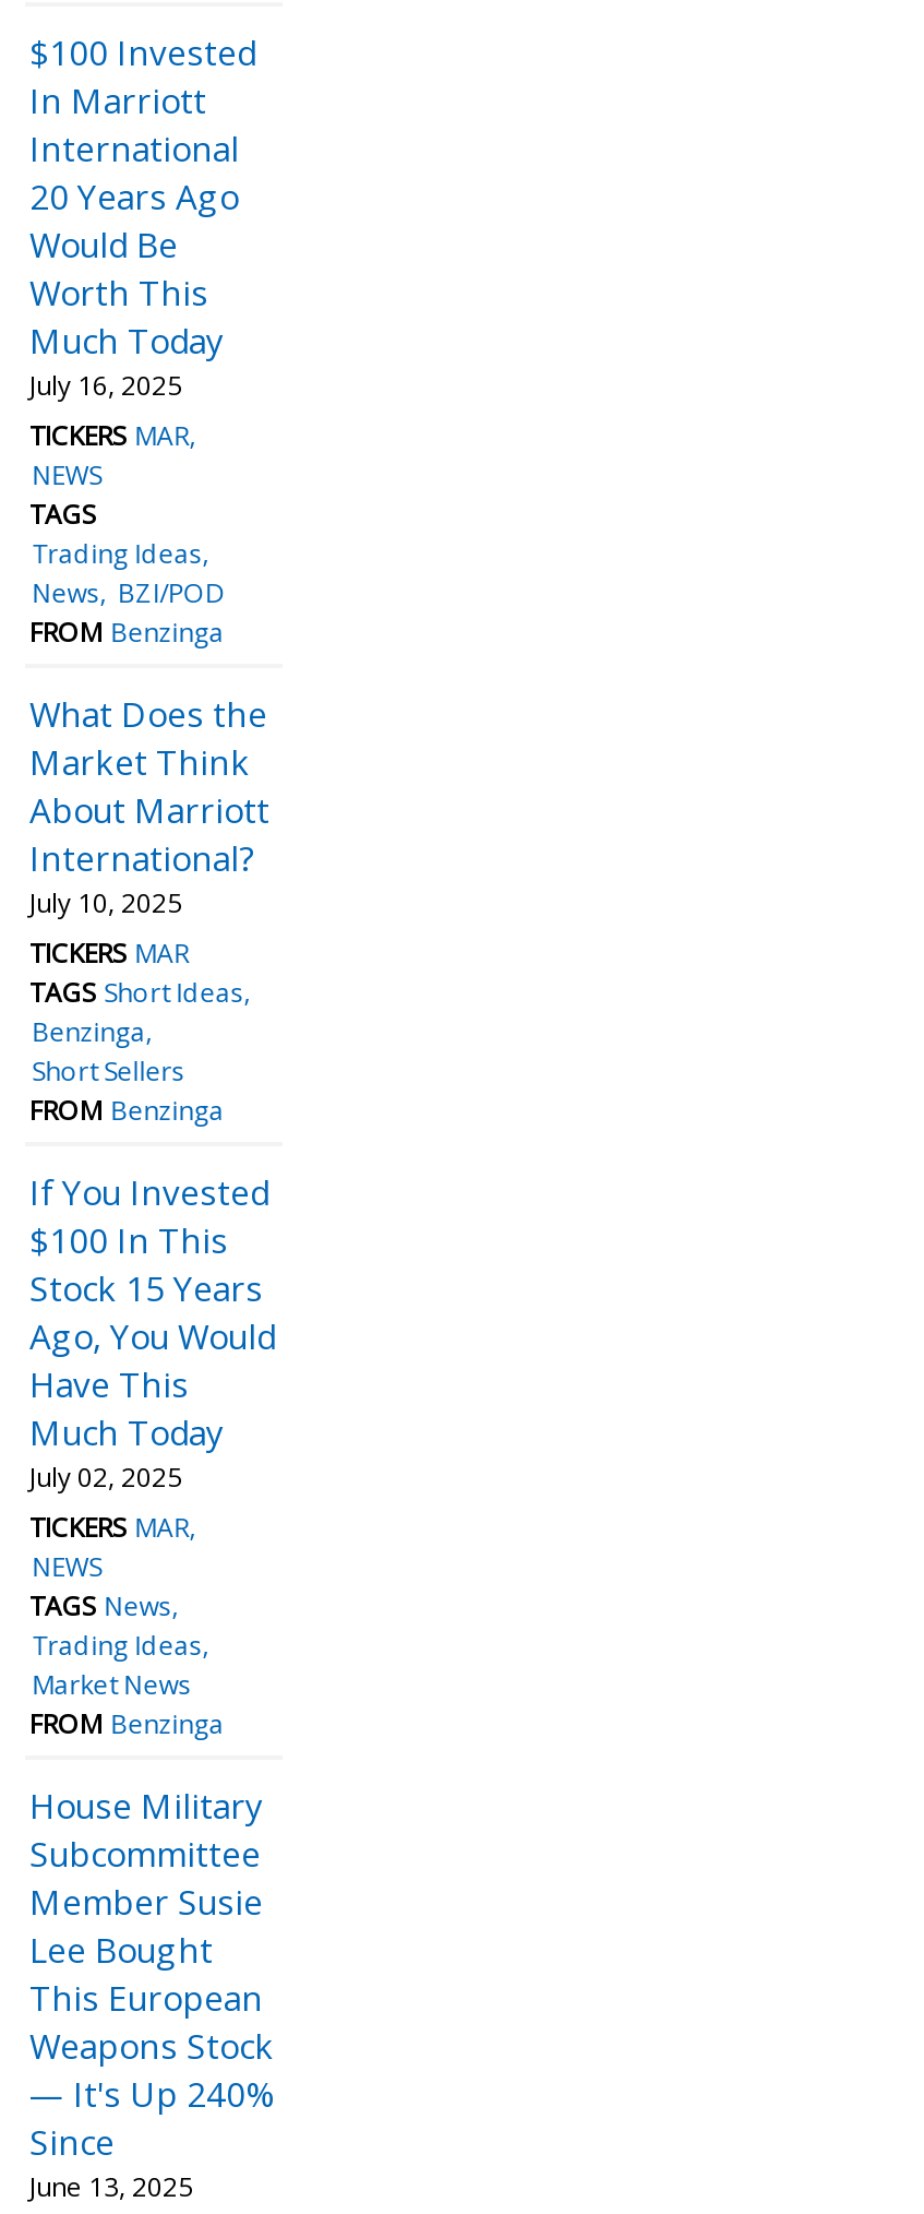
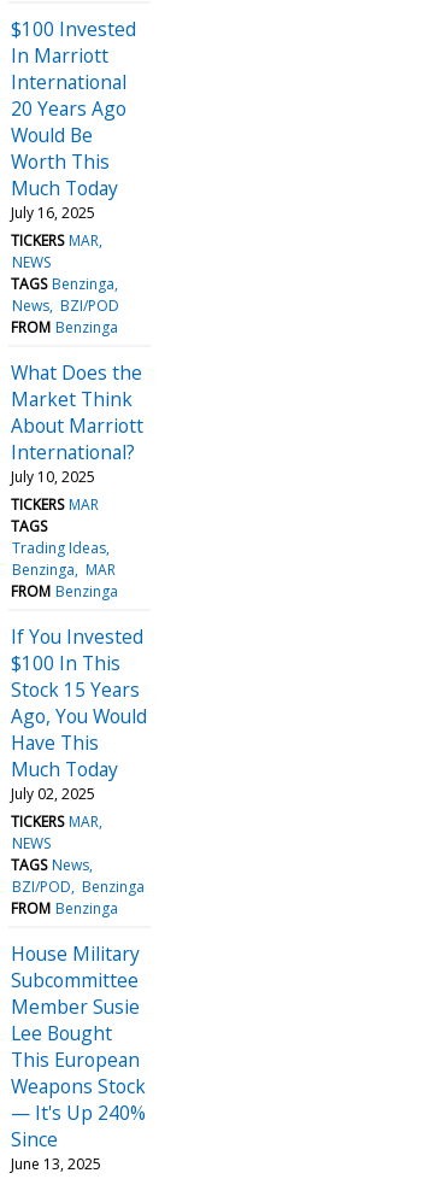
[29,495,202,572] TAGS | Trading Ideas -> [11,273,115,294] TAGS Benzinga
[29,973,244,1089] TAGS Short Ideas | Benzinga | Short Sellers -> [11,516,115,580] TAGS | Trading Ideas | Benzinga MAR
[32,1626,202,1703] Trading Ideas | Market News -> [12,876,144,897] BZI/POD Benzinga

